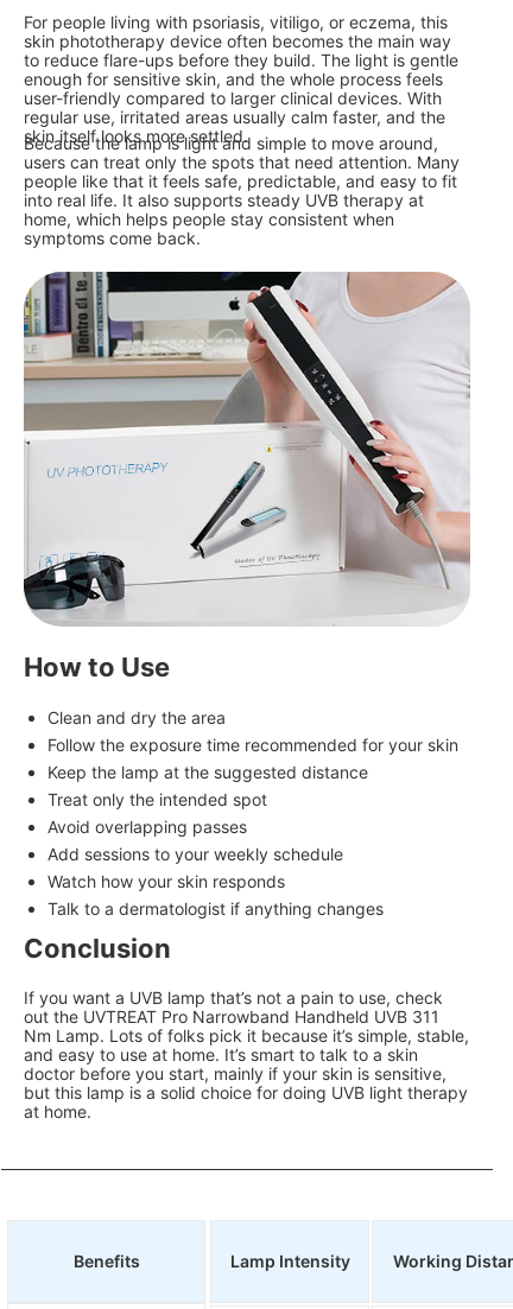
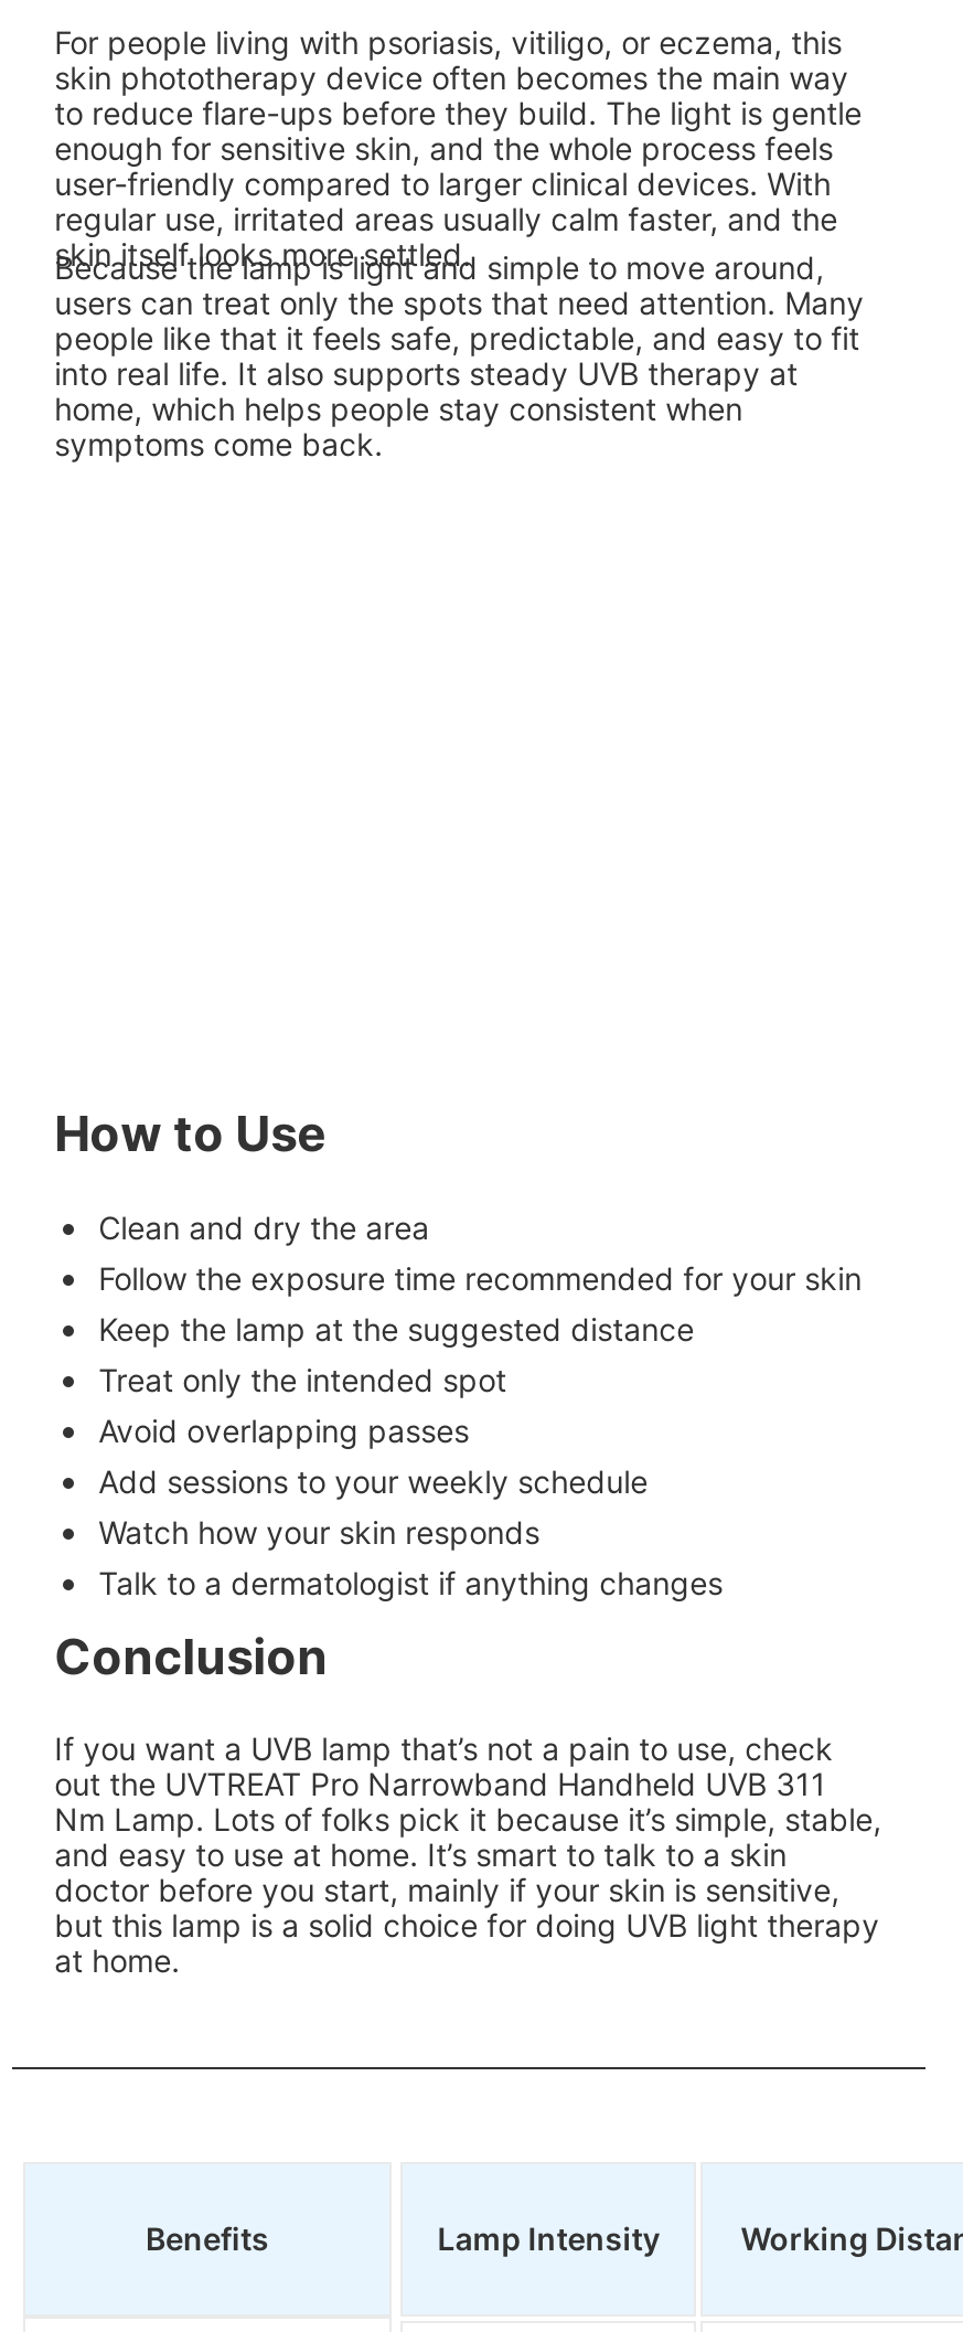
[23,271,471,627] [image] -> none

